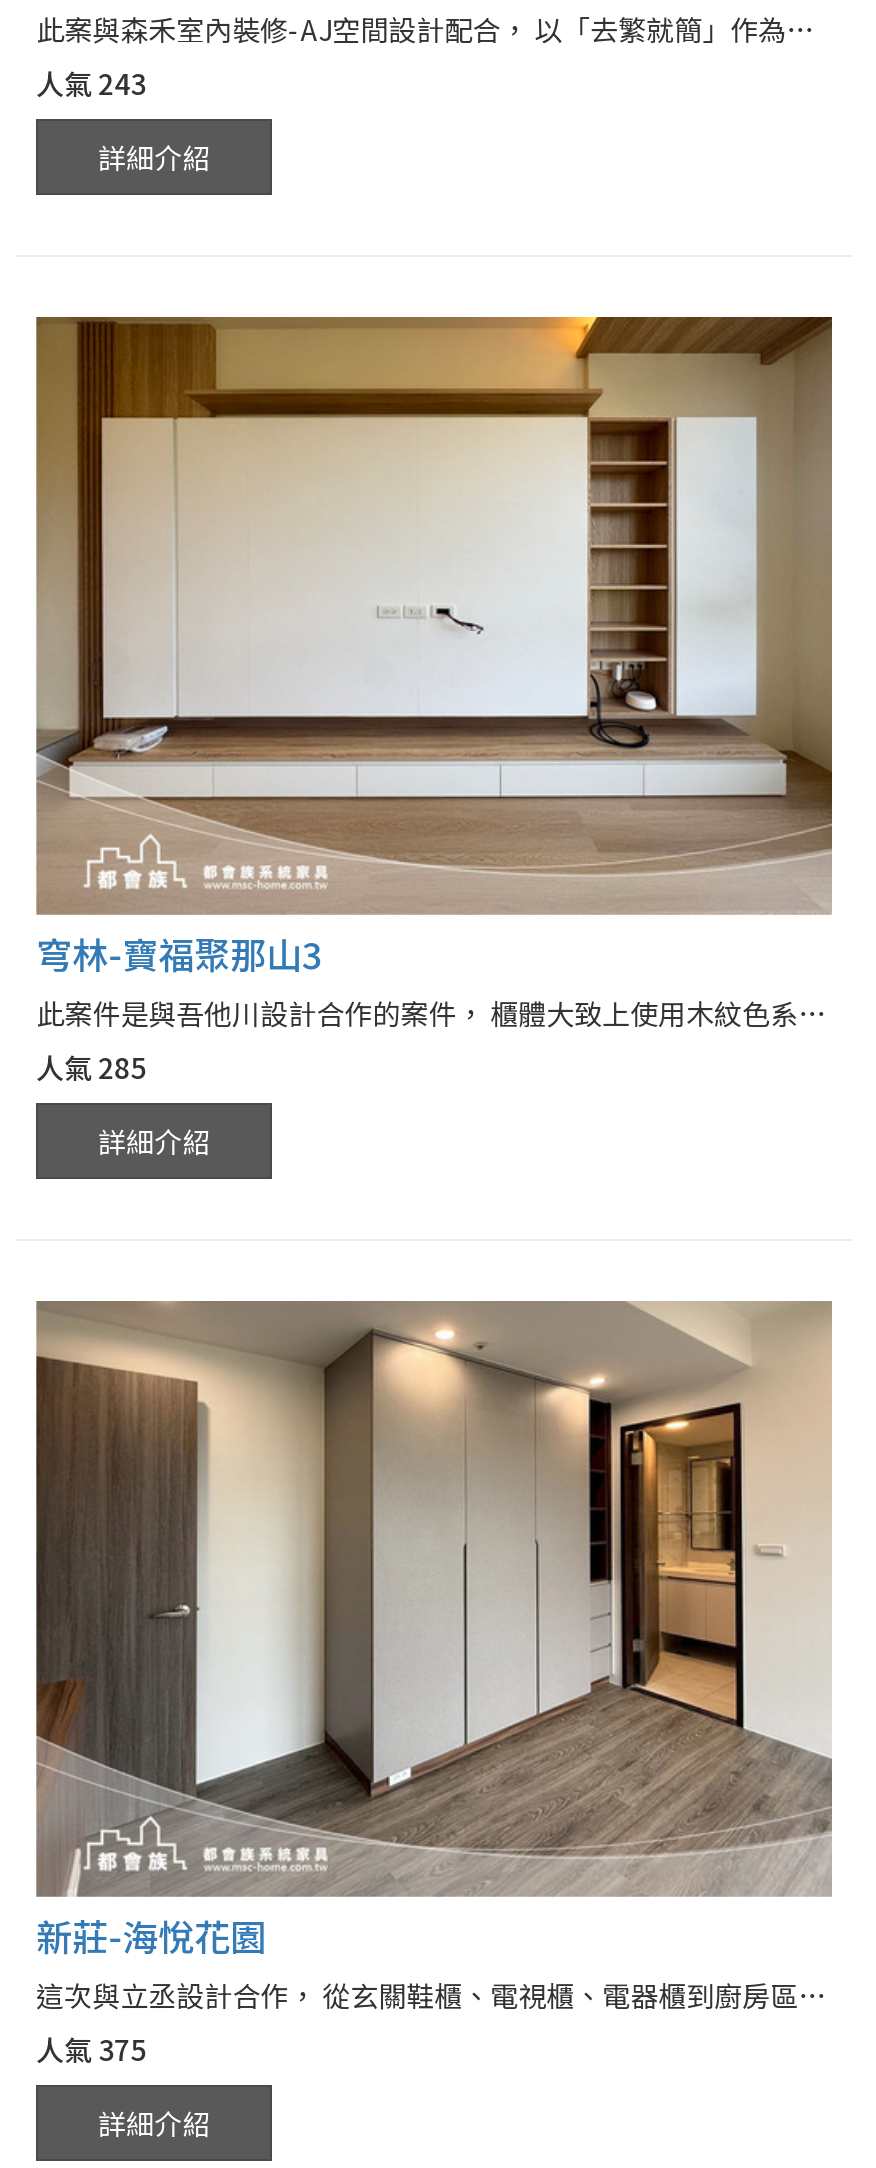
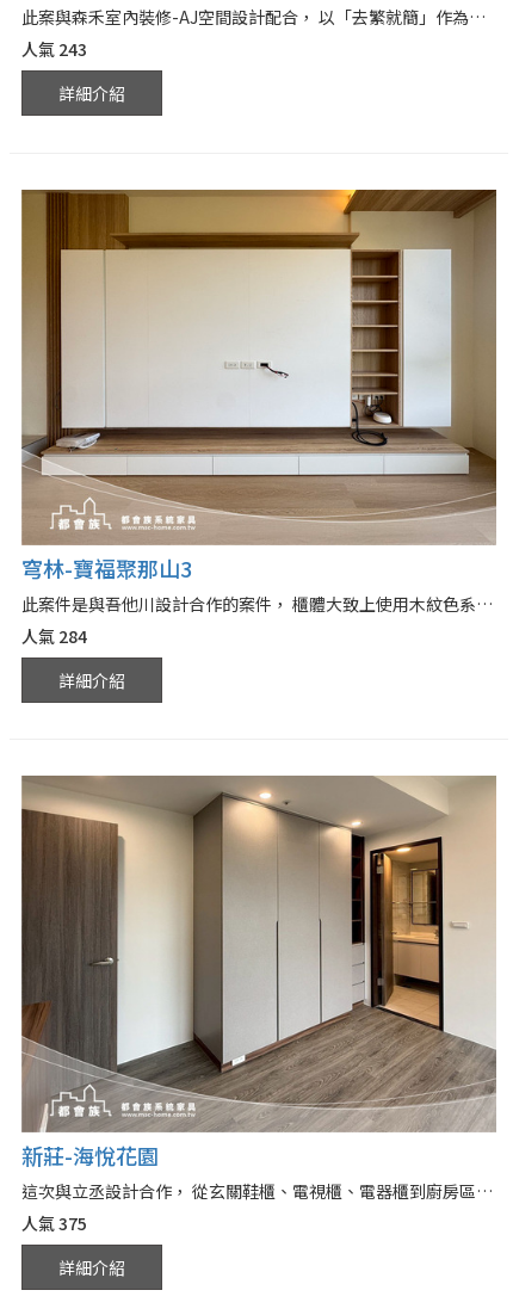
[36,1046,146,1086] 人氣285 -> [22,624,87,648] 人氣284

